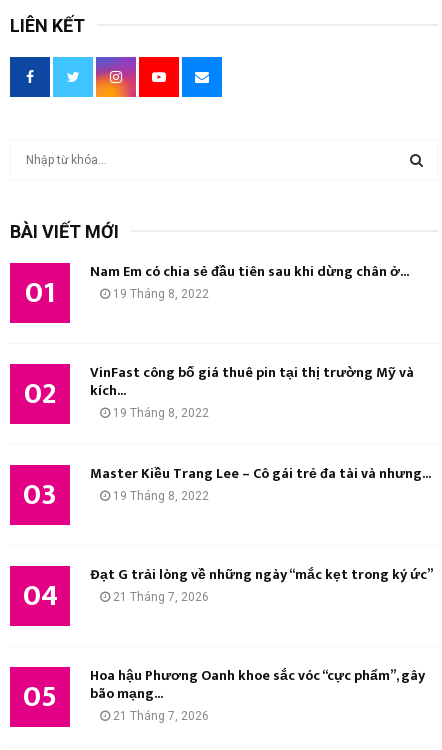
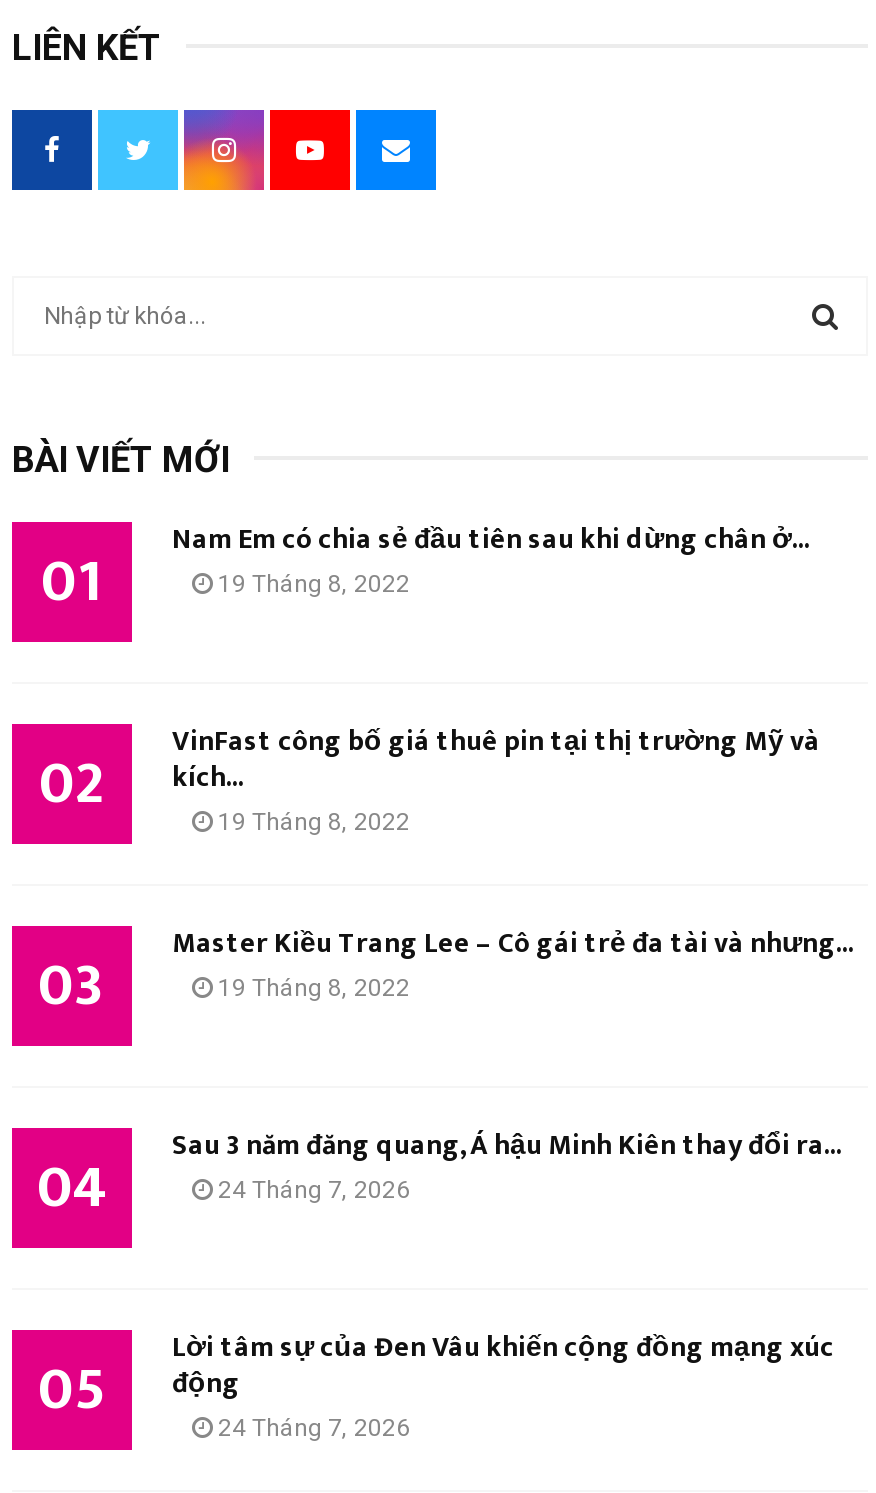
[90,563,433,604] Đạt G trải lòng về những ngày “mắc kẹt trong ký ức” | 21 Tháng 7, 2026 -> [172,1122,842,1204] Sau 3 năm đăng quang, Á hậu Minh Kiên thay đổi ra... | 24 Tháng 7, 2026
[90,664,425,723] Hoa hậu Phương Oanh khoe sắc vóc “cực phẩm”, gây | bão mạng... | 21 Tháng 7, 2026 -> [172,1324,834,1442] Lời tâm sự của Đen Vâu khiến cộng đồng mạng xúc | động | 24 Tháng 7, 2026

